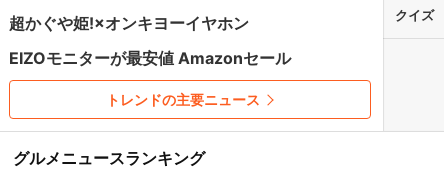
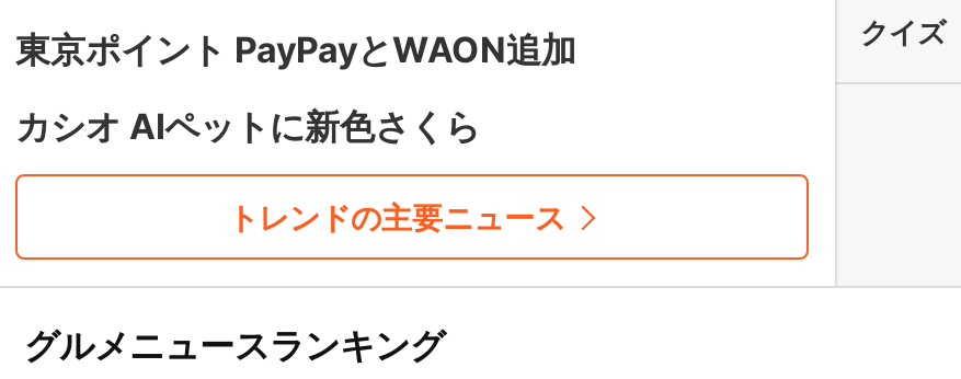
[9,13,249,33] 超かぐや姫!×オンキヨーイヤホン -> [15,27,576,71] 東京ポイント PayPayとWAON追加
[9,48,291,68] EIZOモニターが最安値 Amazonセール -> [15,104,480,148] カシオ AIペットに新色さくら

